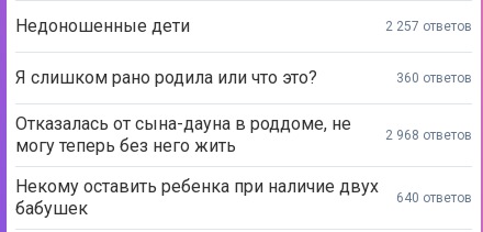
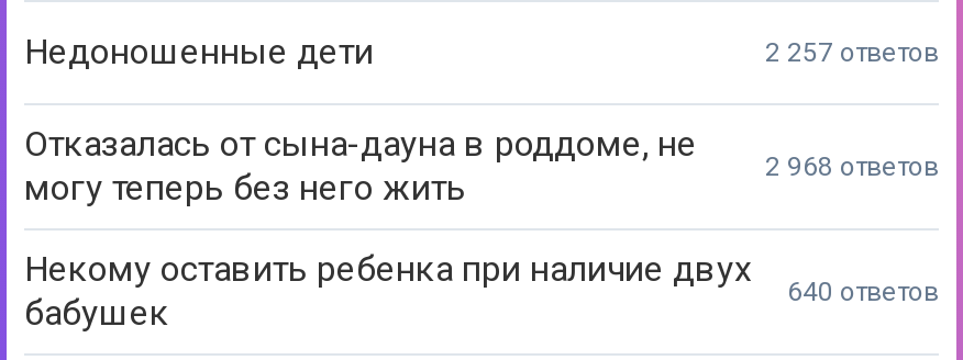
[15,67,472,88] Я слишком рано родила или что это? | 360 ответов -> none

